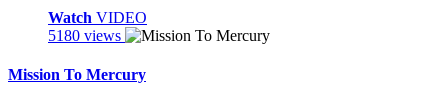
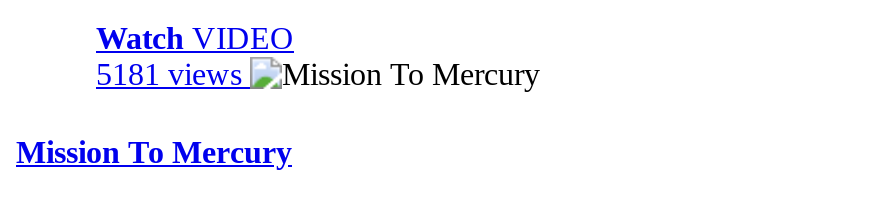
[48,27,125,44] 5180 views -> [96,56,250,90] 5181 views

